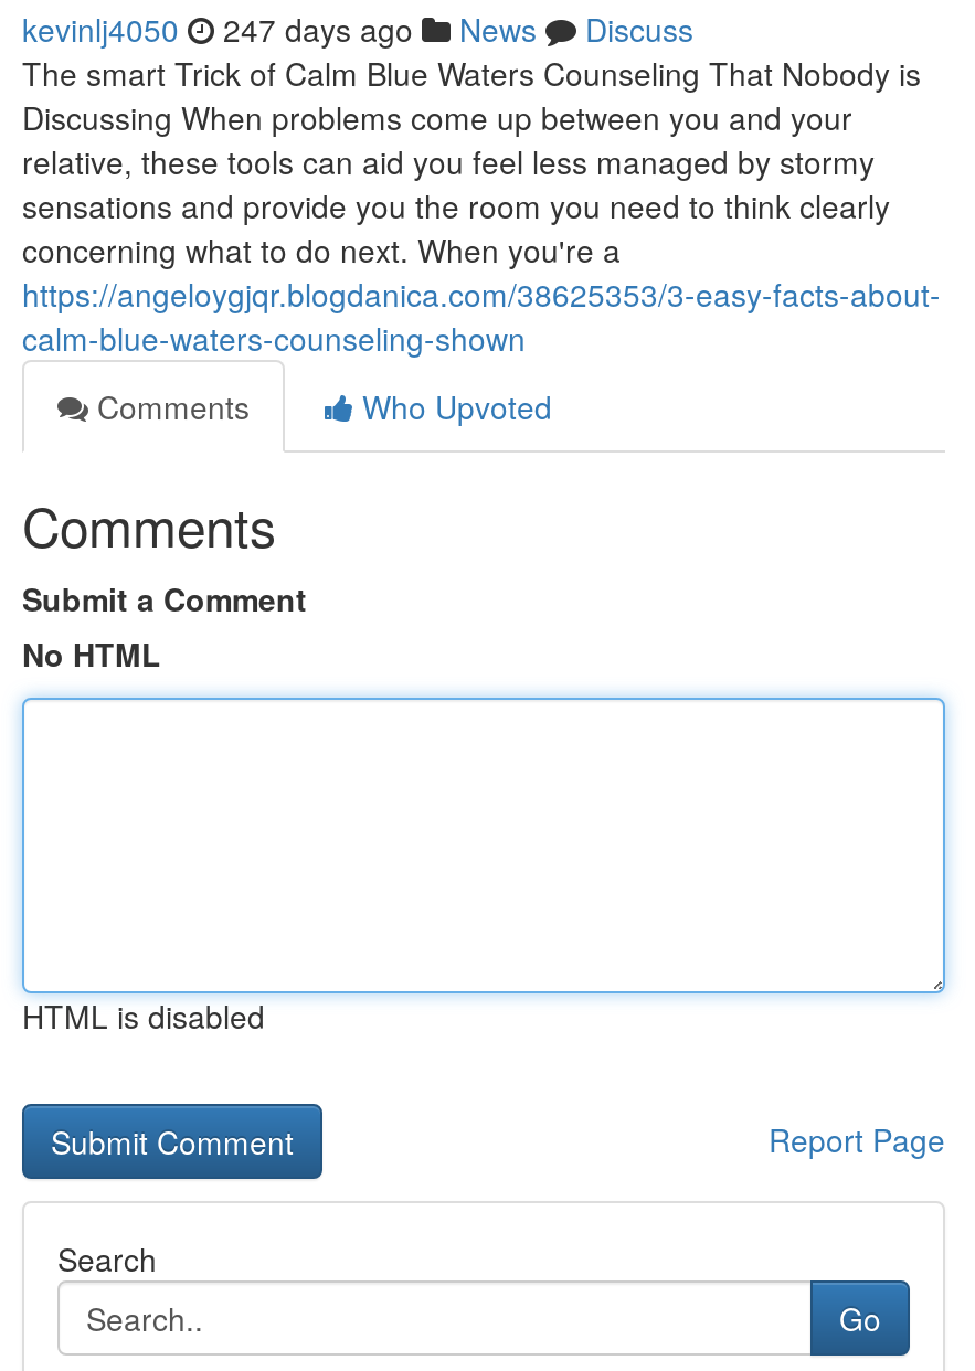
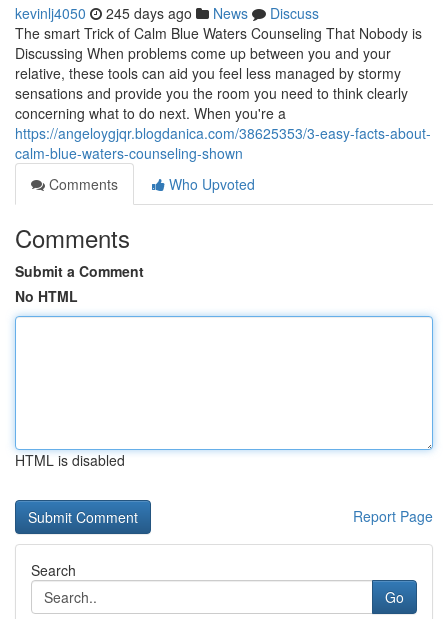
[22,7,693,51] kevinlj4050 247 days ago News Discuss -> [15,3,319,23] kevinlj4050 245 days ago News Discuss

